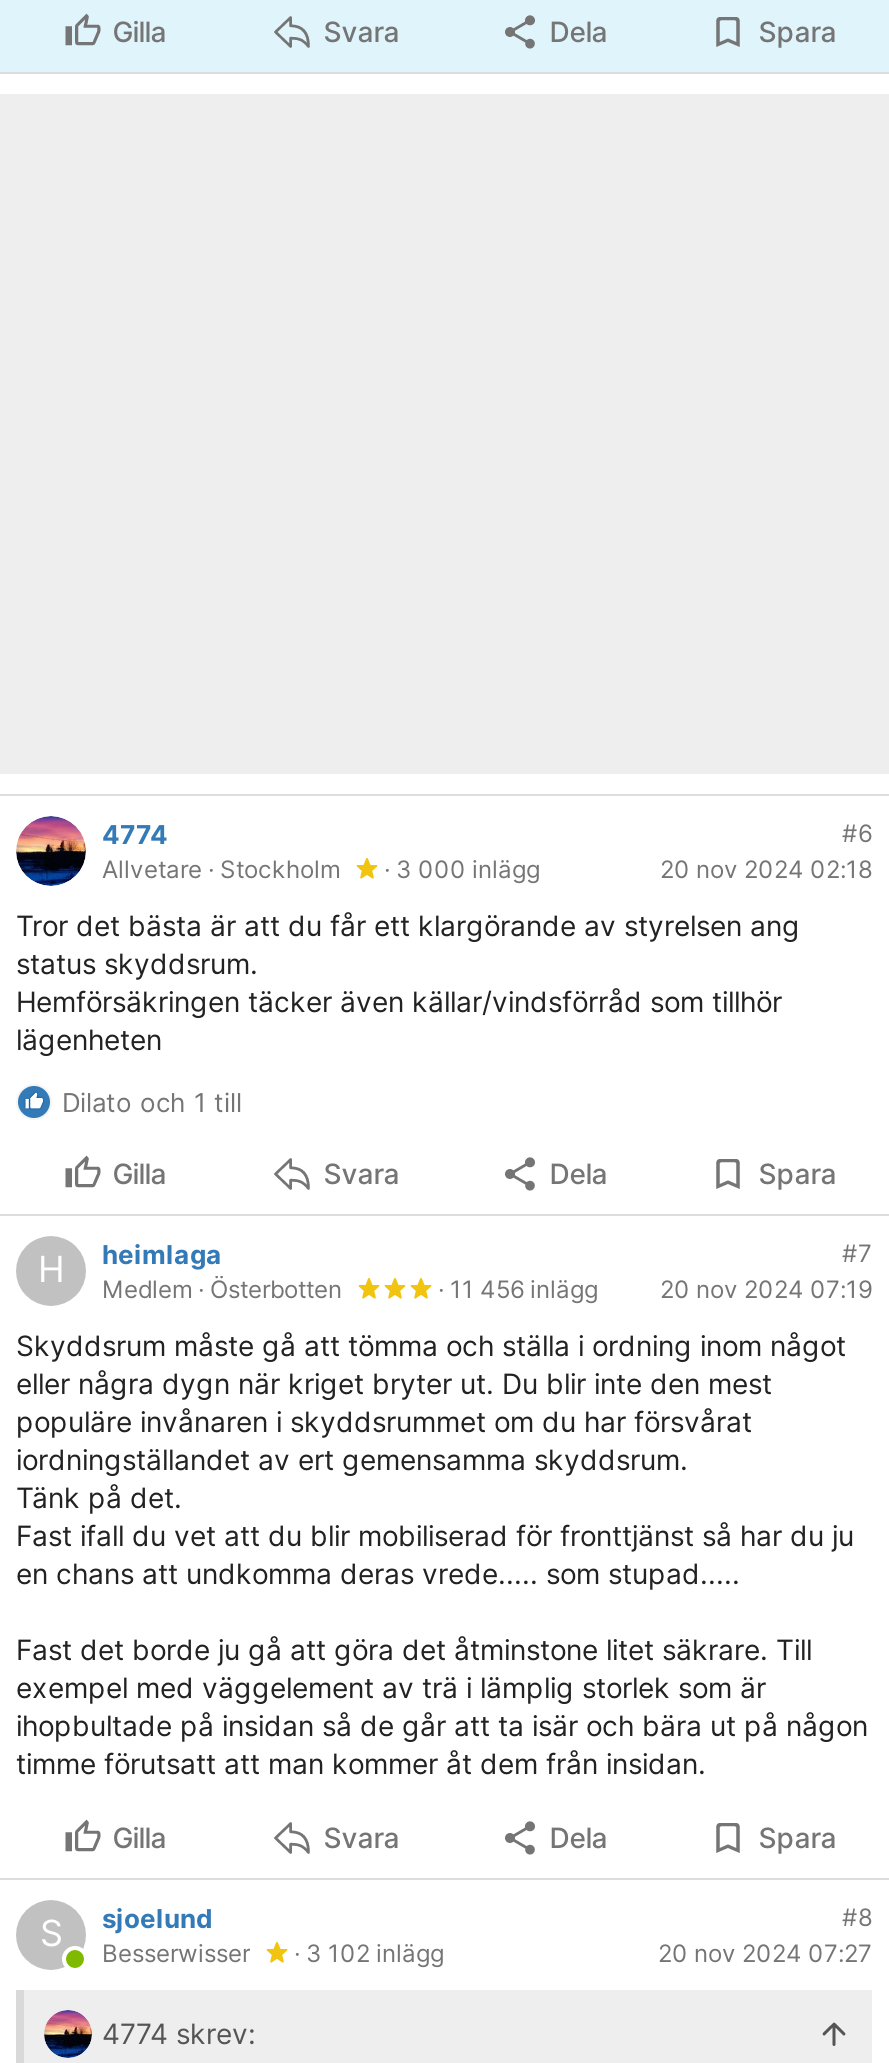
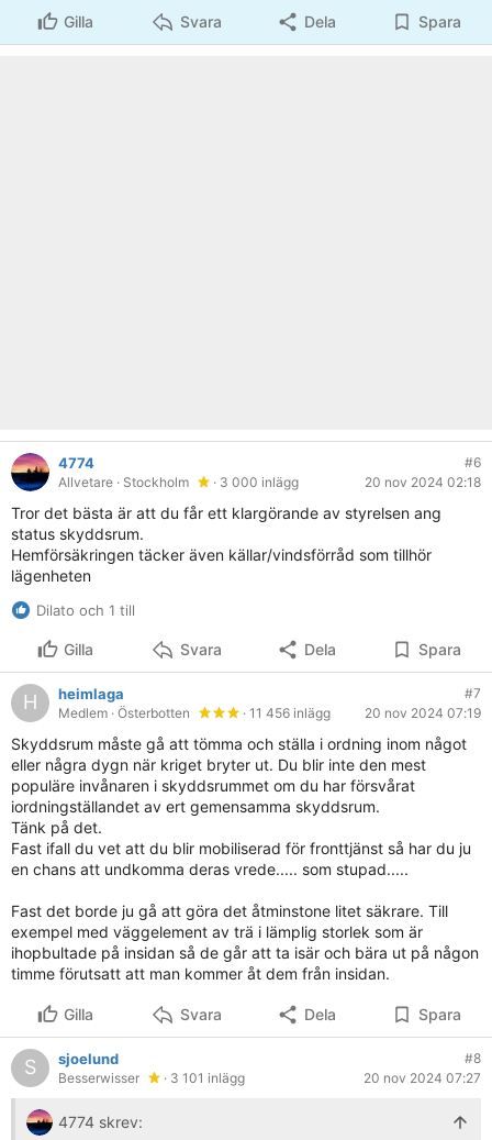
[40,1902,444,1968] S Besserwisser sjoelund · 3 102 inlägg -> [24,1050,245,1086] S Besserwisser sjoelund · 3 101 inlägg

